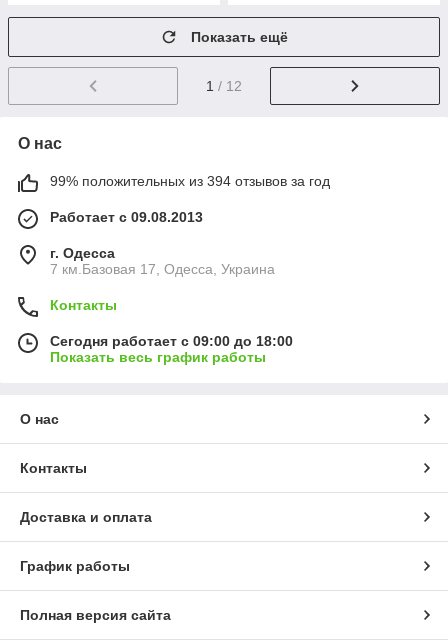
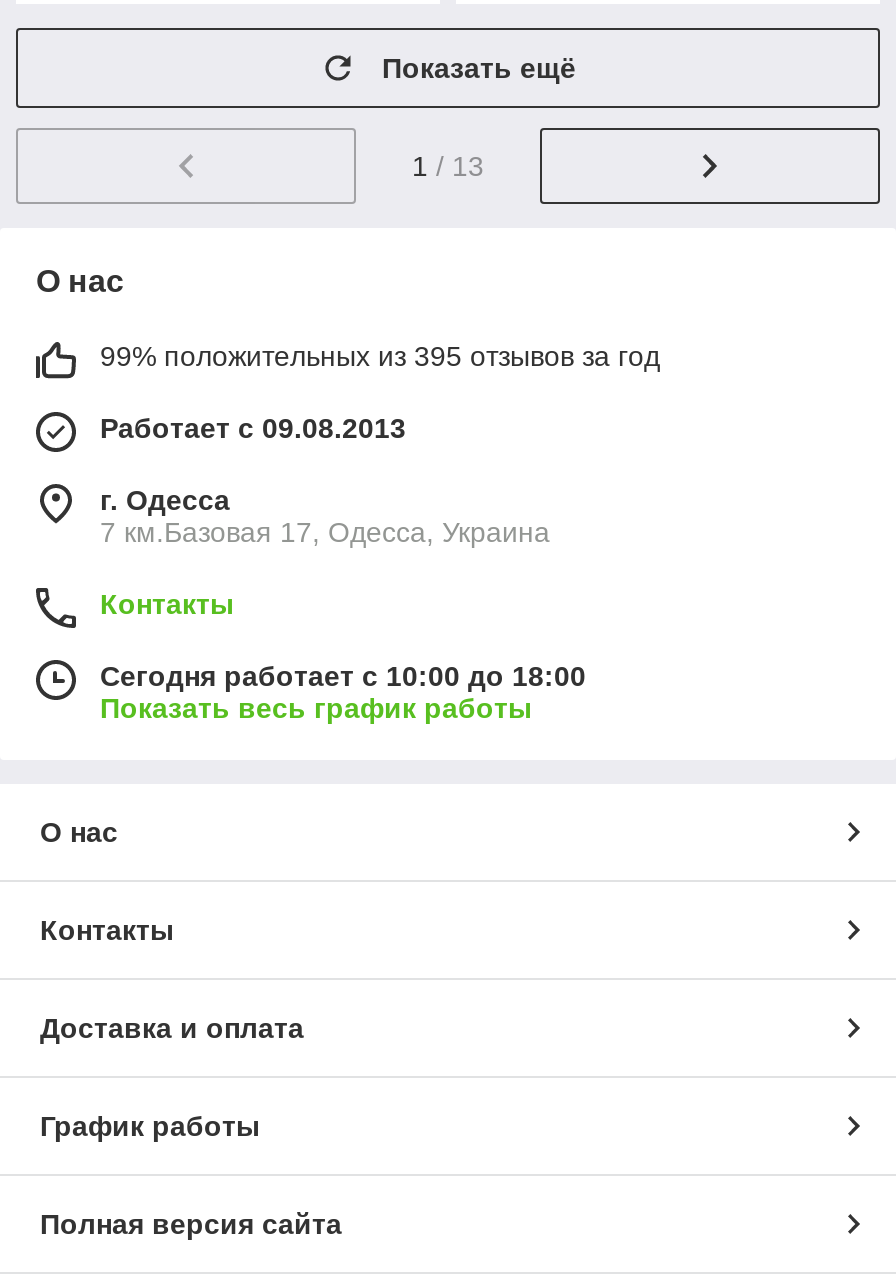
[206,78,242,94] 1 / 12 -> [412,150,484,182] 1 / 13
[50,173,330,189] 99% положительных из 394 отзывов за год -> [100,340,660,372] 99% положительных из 395 отзывов за год
[50,333,293,349] Сегодня работает с 09:00 до 18:00 -> [100,660,586,692] Сегодня работает с 10:00 до 18:00

